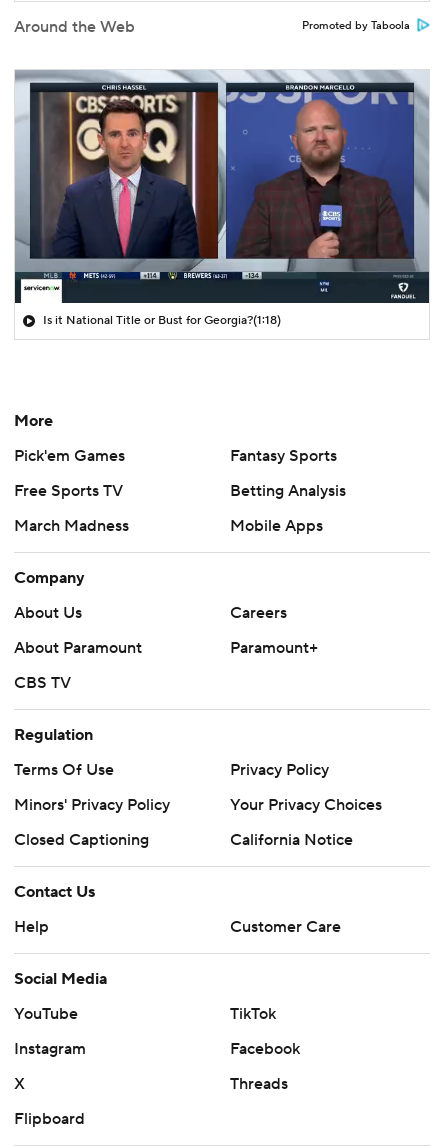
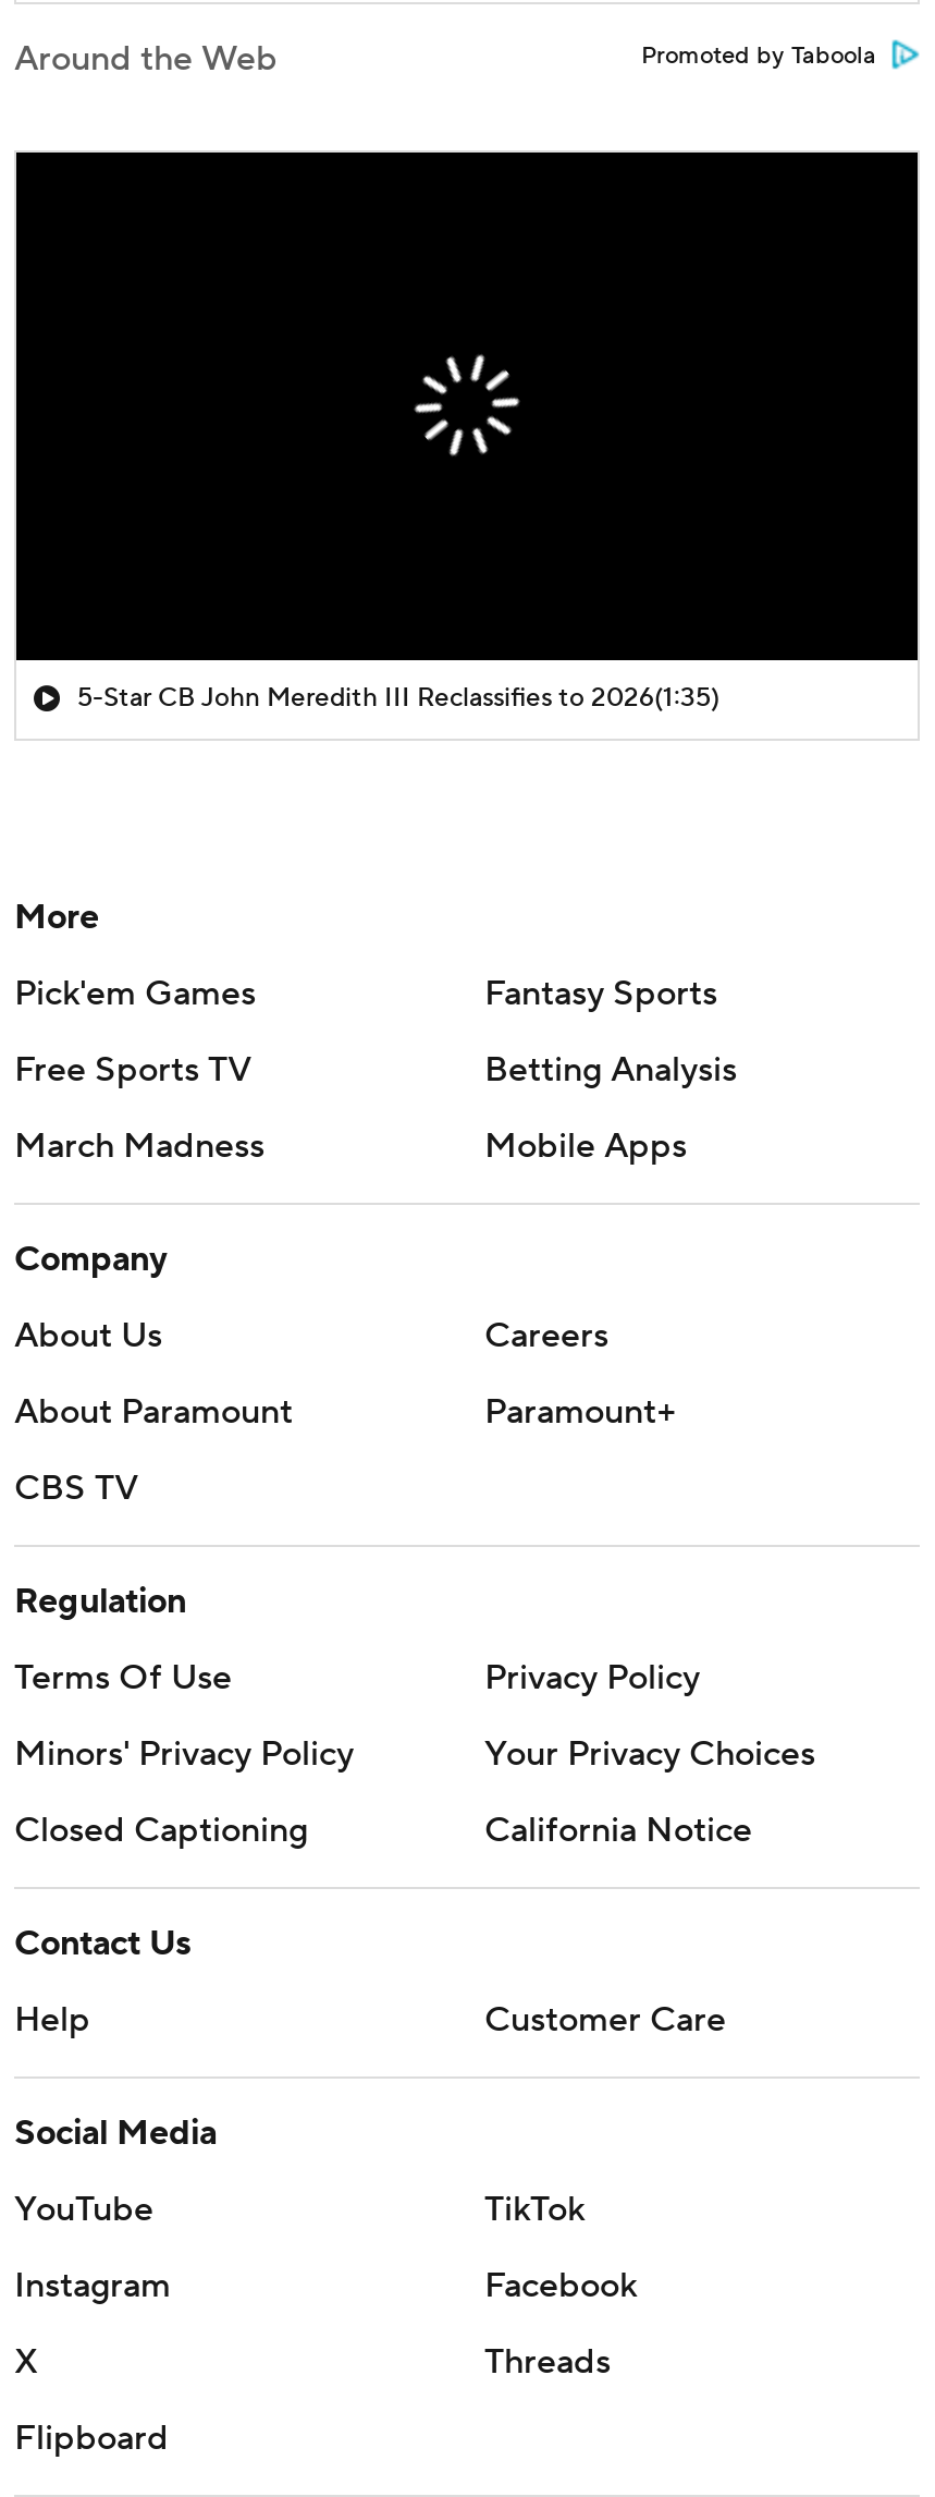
[14,70,430,304] [image] -> none
[43,313,281,328] Is it National Title or Bust for Georgia?(1:18) -> [77,682,719,714] 5-Star CB John Meredith III Reclassifies to 2026(1:35)

